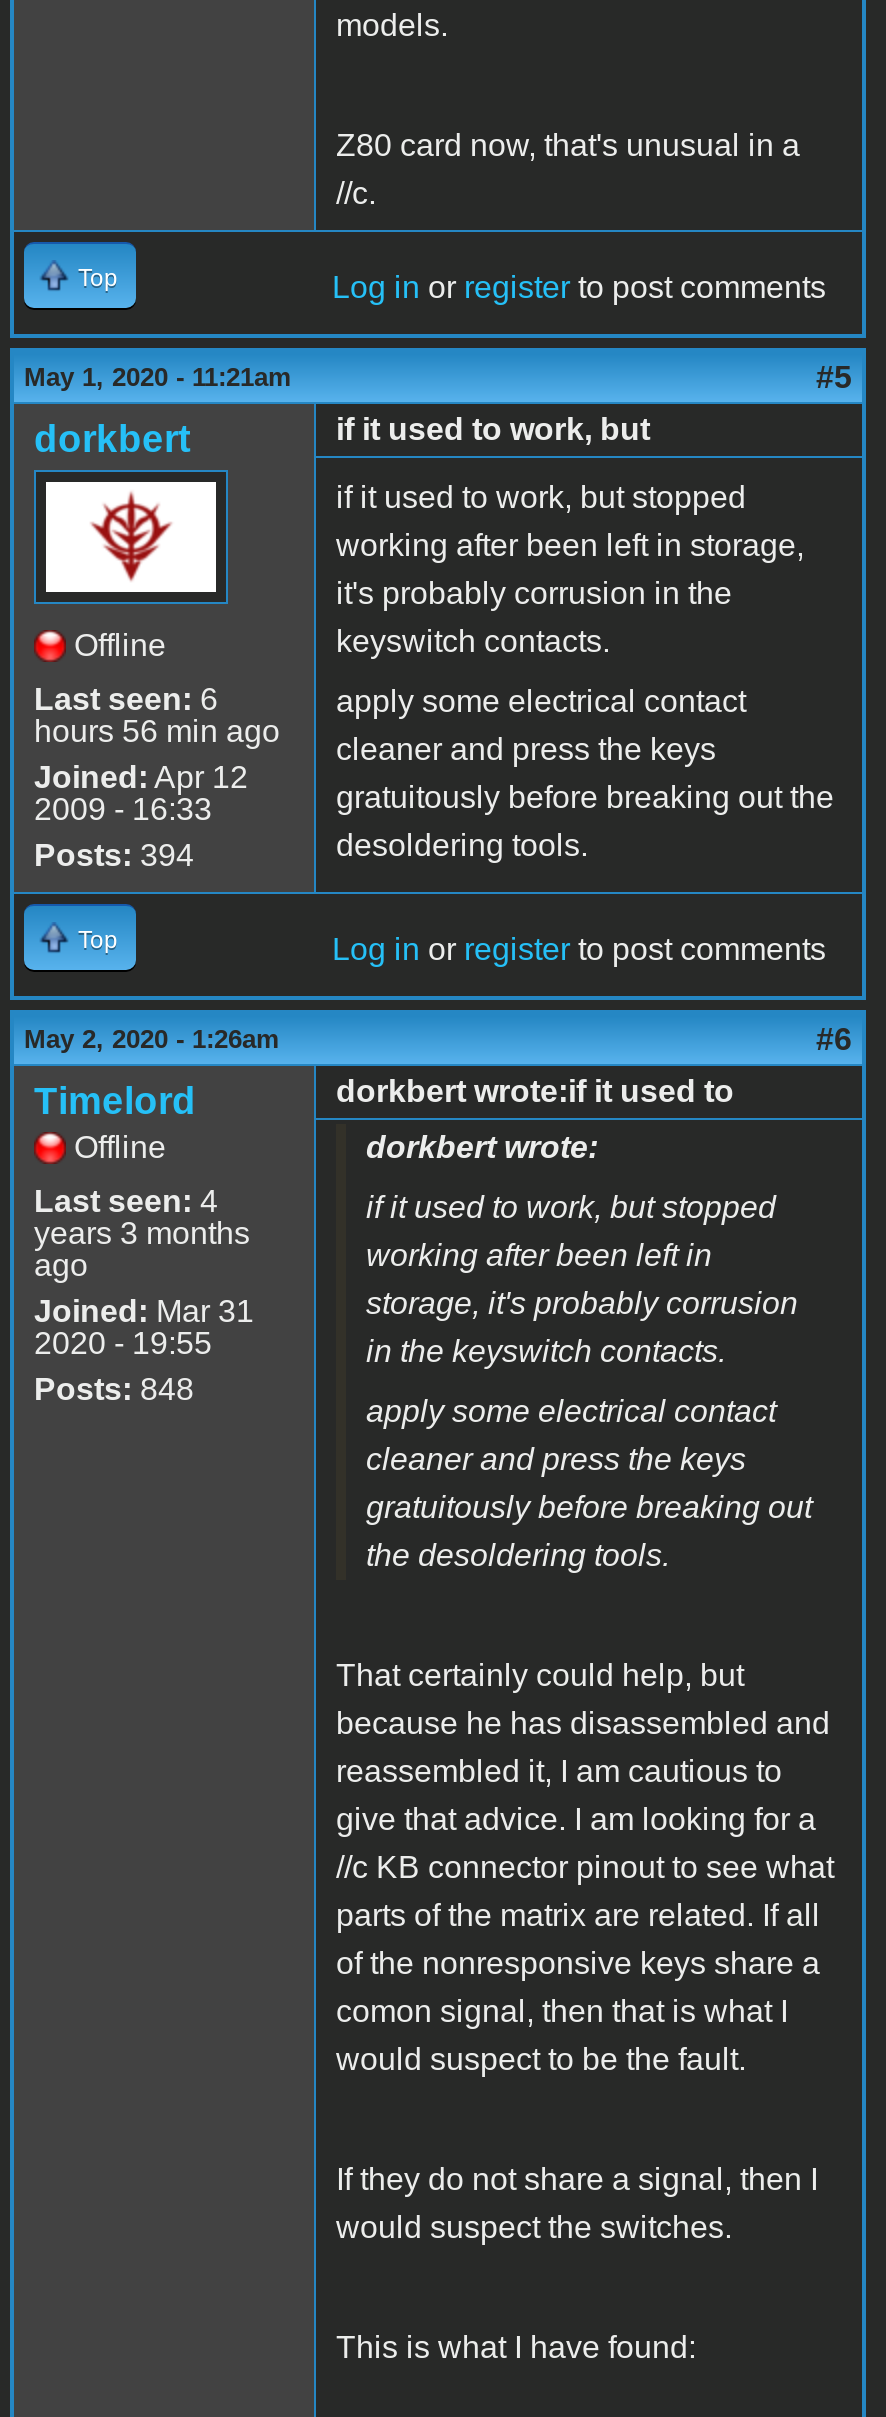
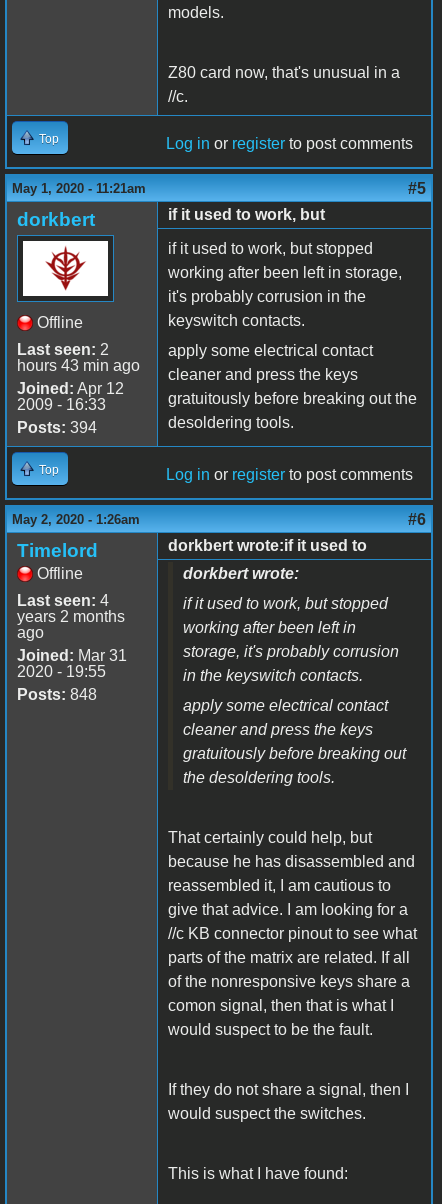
[34,682,218,716] Last seen: 6 -> [17,341,109,358] Last seen: 2
[34,714,280,748] hours 56 min ago -> [17,357,140,374] hours 43 min ago
[34,1216,250,1250] years 3 months -> [17,608,125,625] years 2 months

